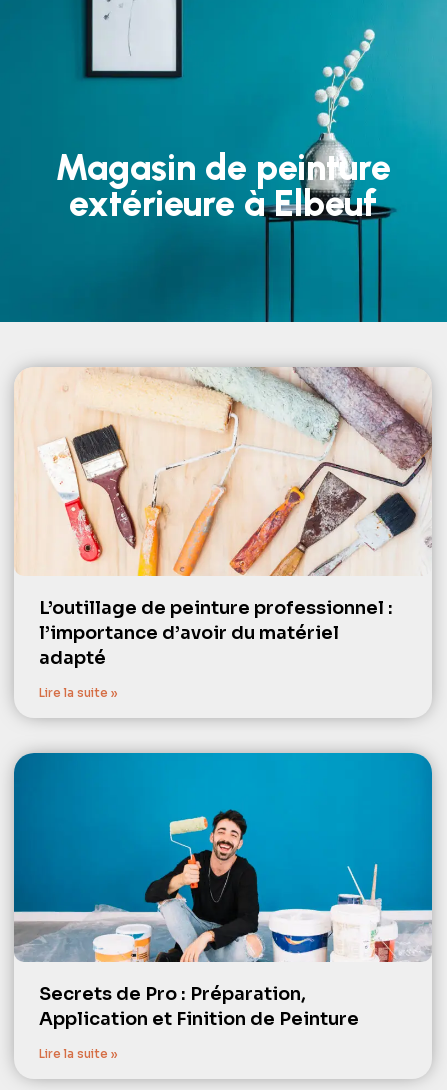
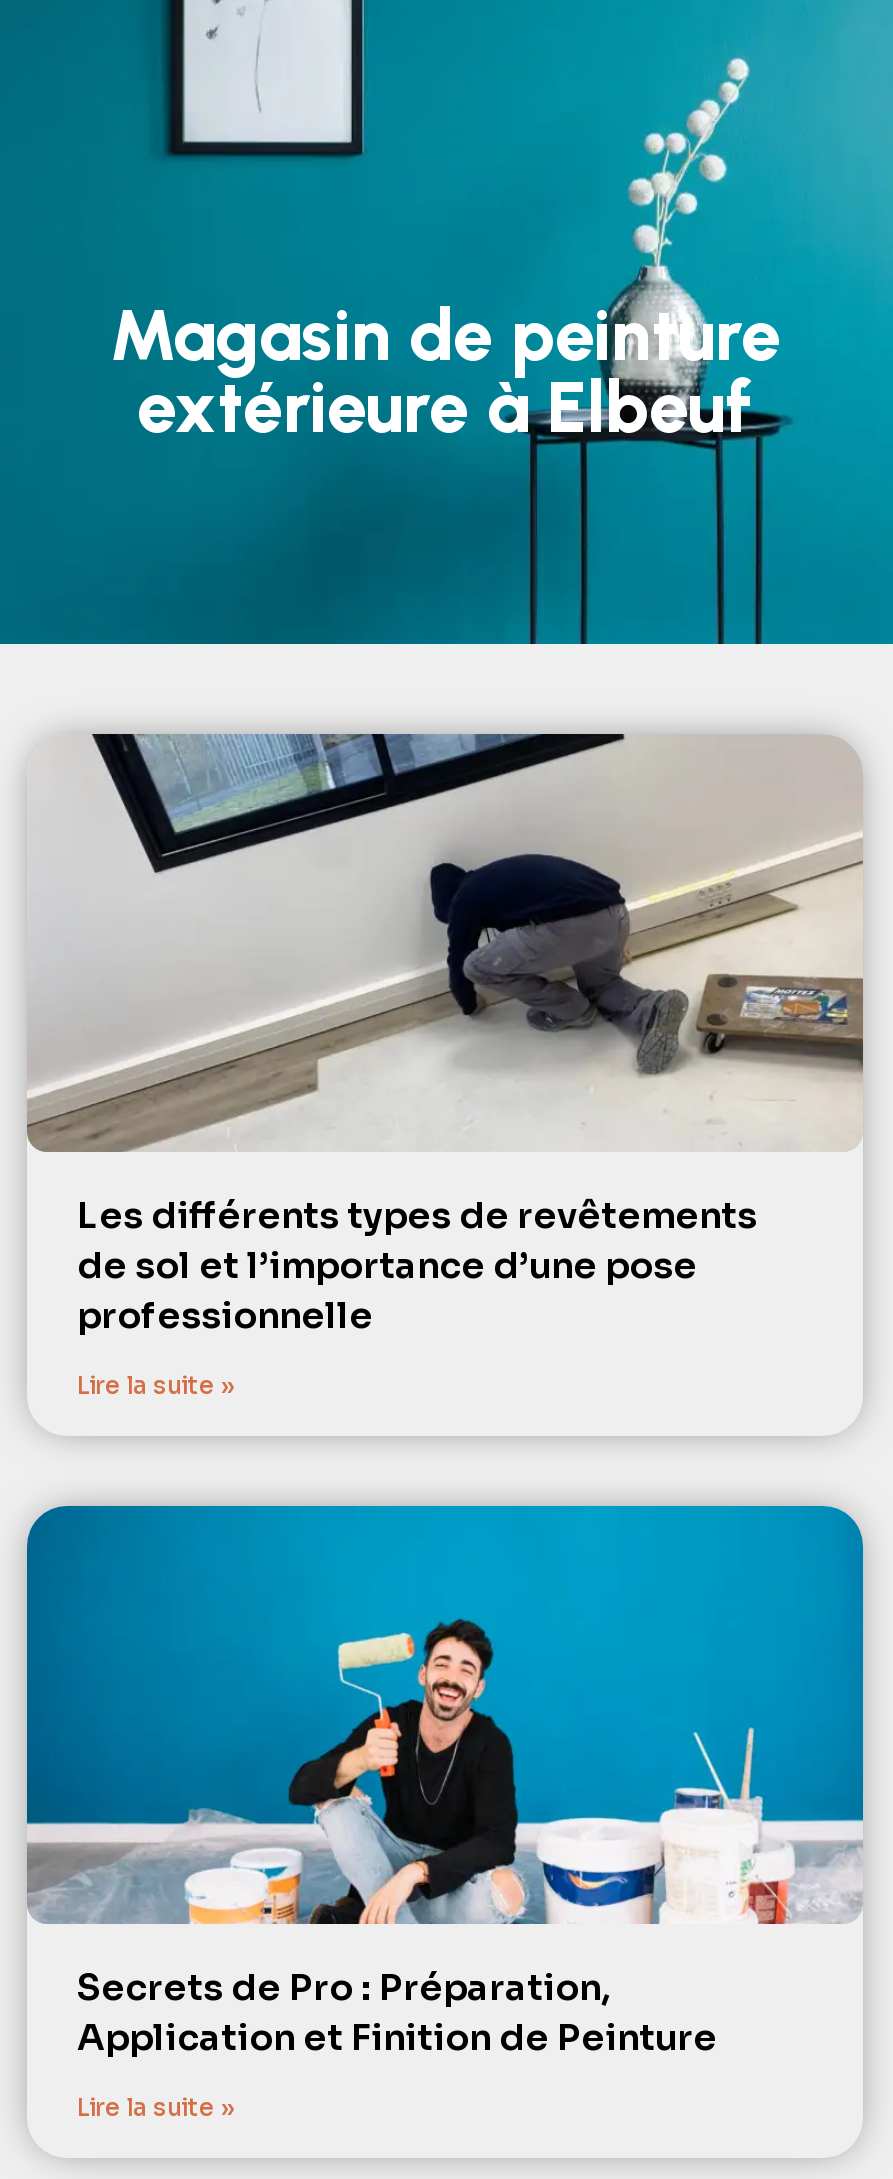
[14,367,433,669] [image] | L’outillage de peinture professionnel : | l’importance d’avoir du matériel | adapté -> [25,732,865,1338] [image] | Les différents types de revêtements | de sol et l’importance d’une pose | professionnelle

